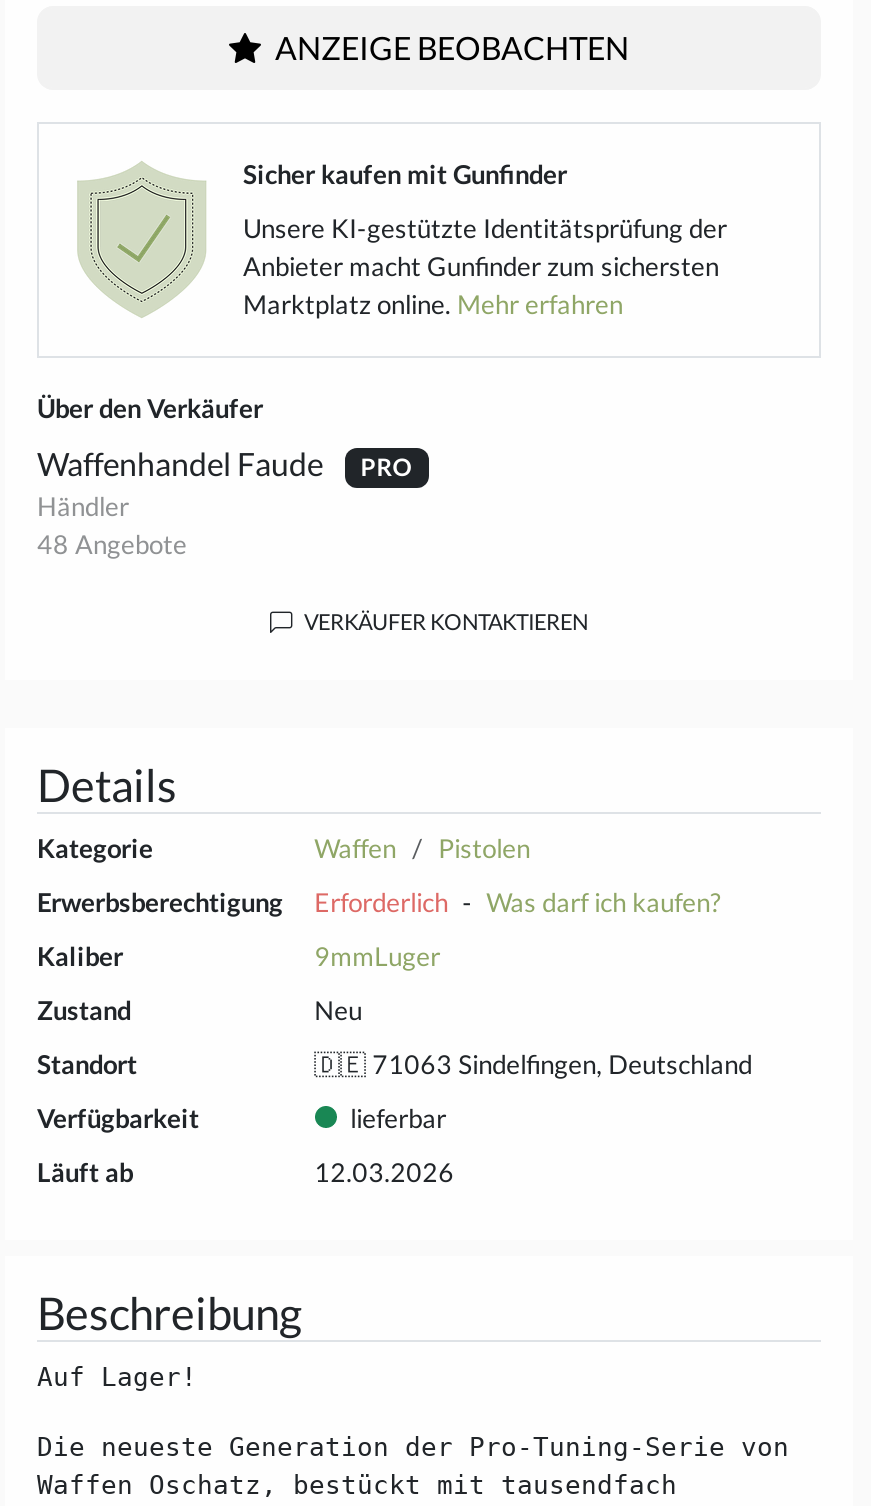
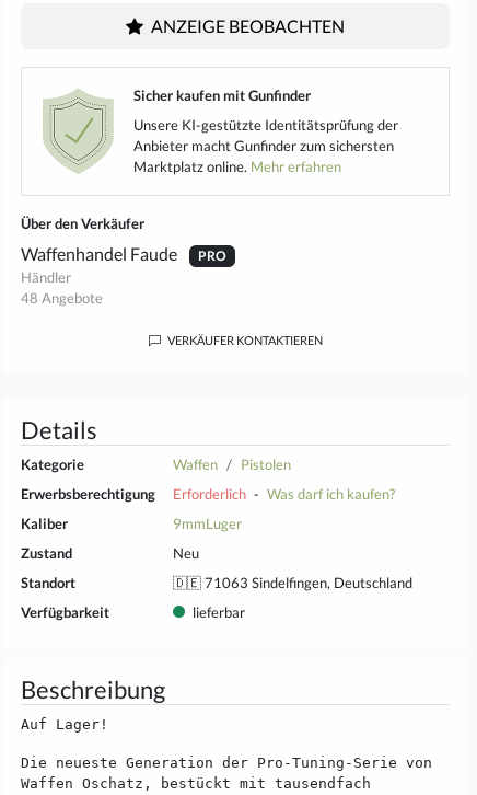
[37,1156,454,1188] Läuft ab | 12.03.2026 -> none

